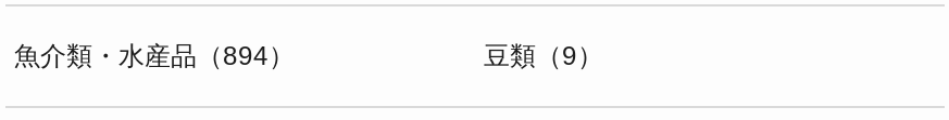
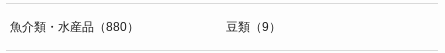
[14,41,295,71] 魚介類・水産品（894） -> [10,20,139,34] 魚介類・水産品（880）

